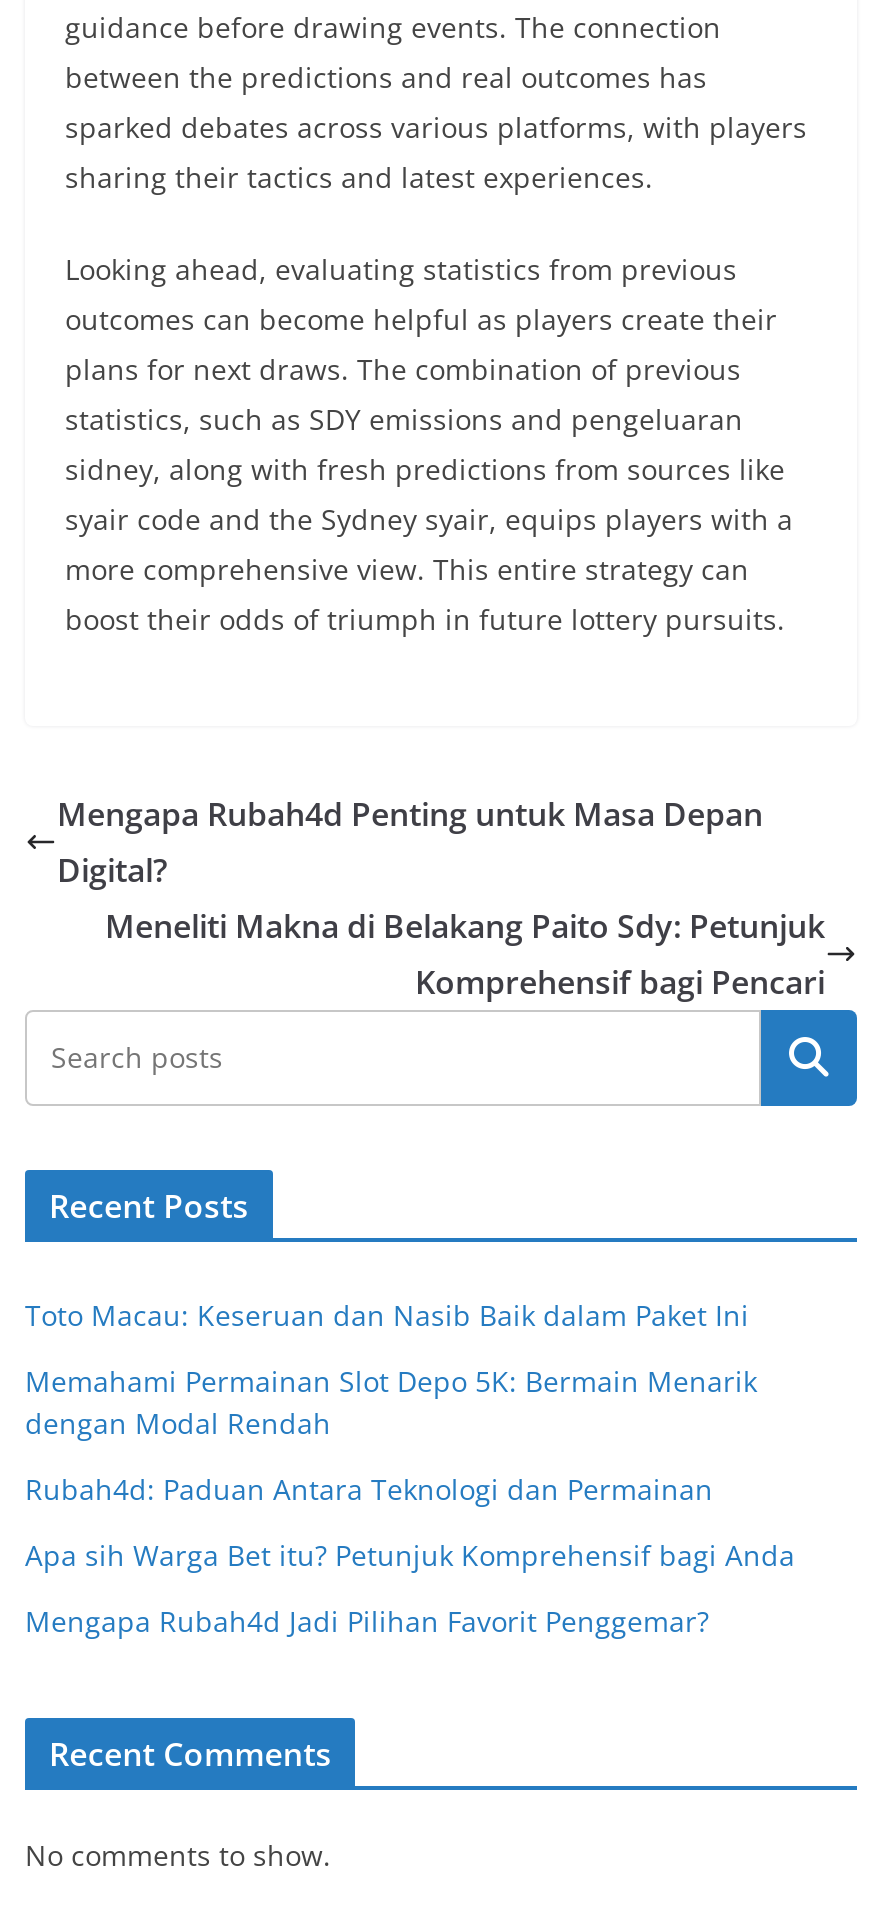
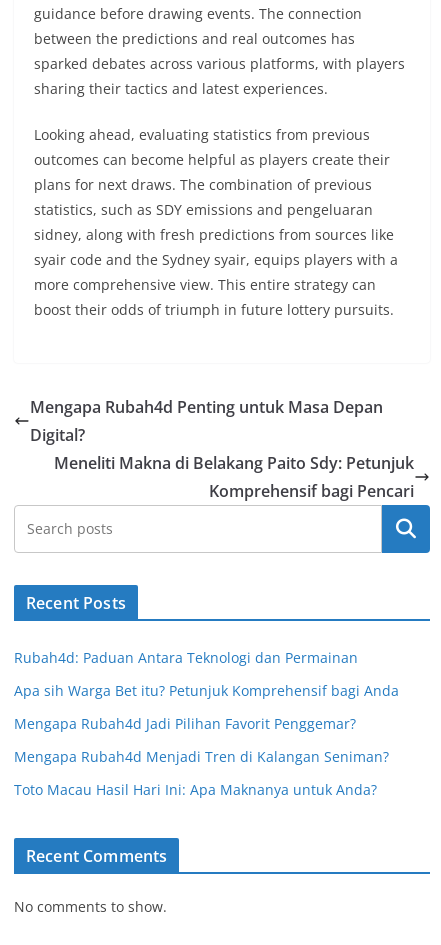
[25,1296,757,1442] Toto Macau: Keseruan dan Nasib Baik dalam Paket Ini | Memahami Permainan Slot Depo 5K: Bermain Menarik | dengan Modal Rendah -> none
moved [25,1470,795,1640] -> [14,648,399,733]: Rubah4d: Paduan Antara Teknologi dan Permainan | Apa sih Warga Bet itu? Petunjuk Komprehensif bagi Anda | Mengapa Rubah4d Jadi Pilihan Favorit Penggemar?
none -> [14,747,389,799] Mengapa Rubah4d Menjadi Tren di Kalangan Seniman? | Toto Macau Hasil Hari Ini: Apa Maknanya untuk Anda?

